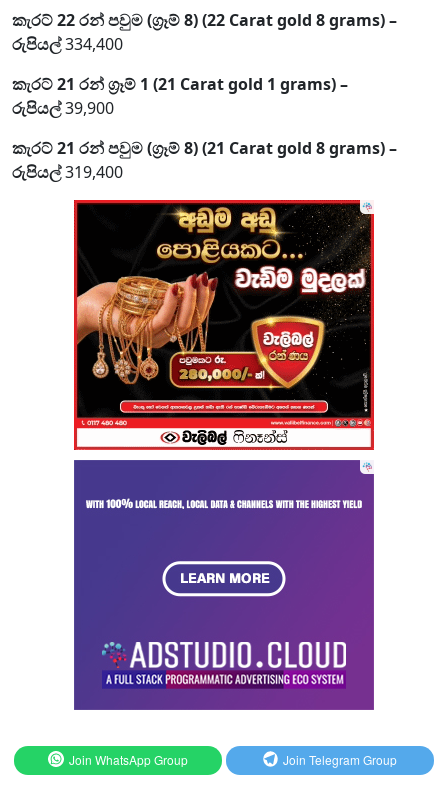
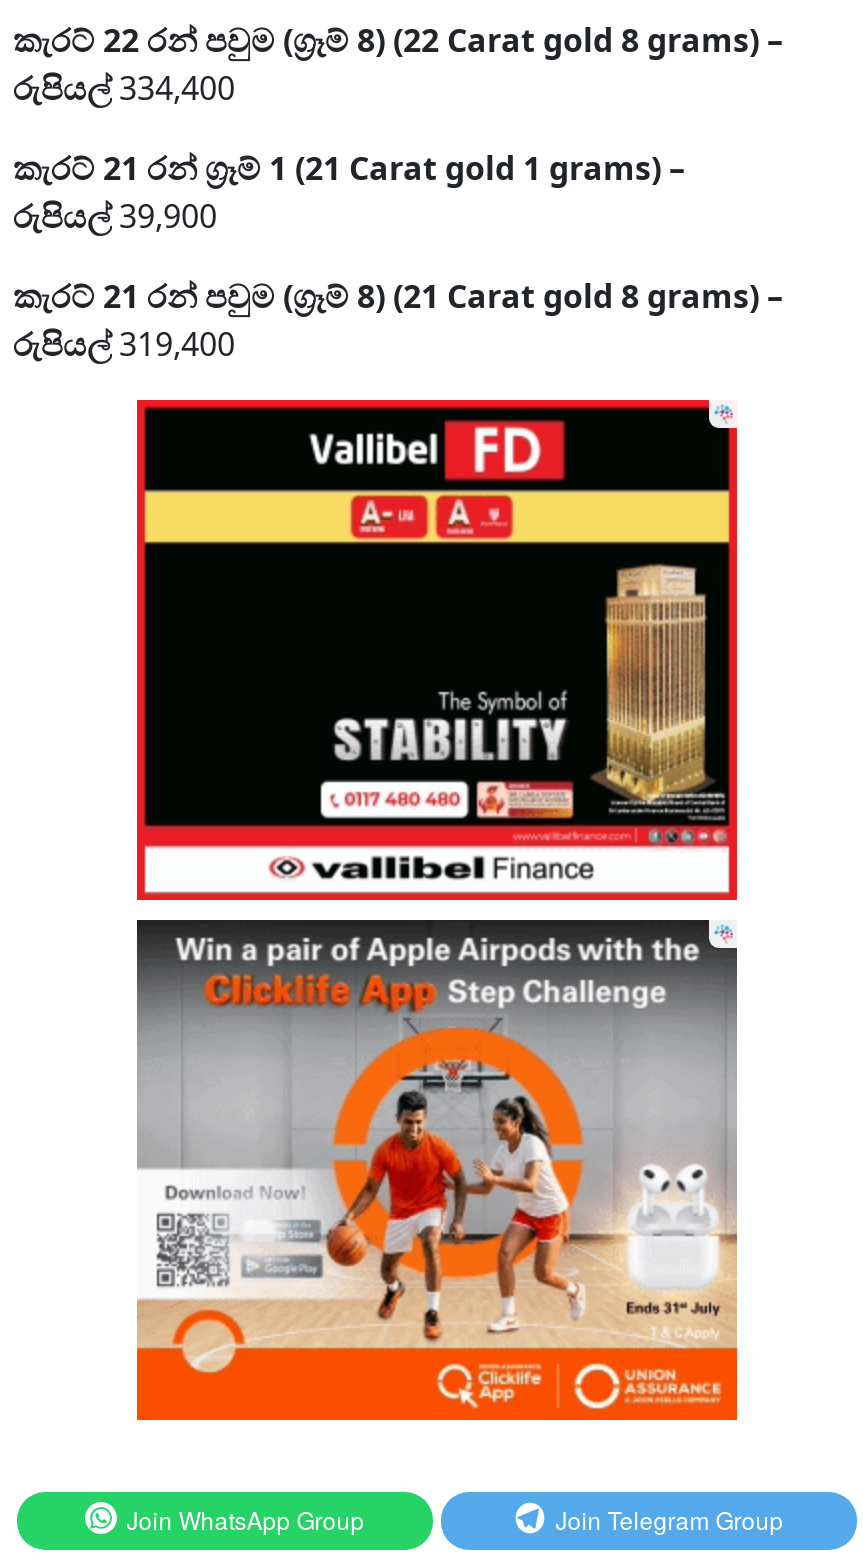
[76,203,372,447] [image] -> [139,412,731,892] [image]
[73,459,375,711] [image] -> [135,918,739,1422] [image]

